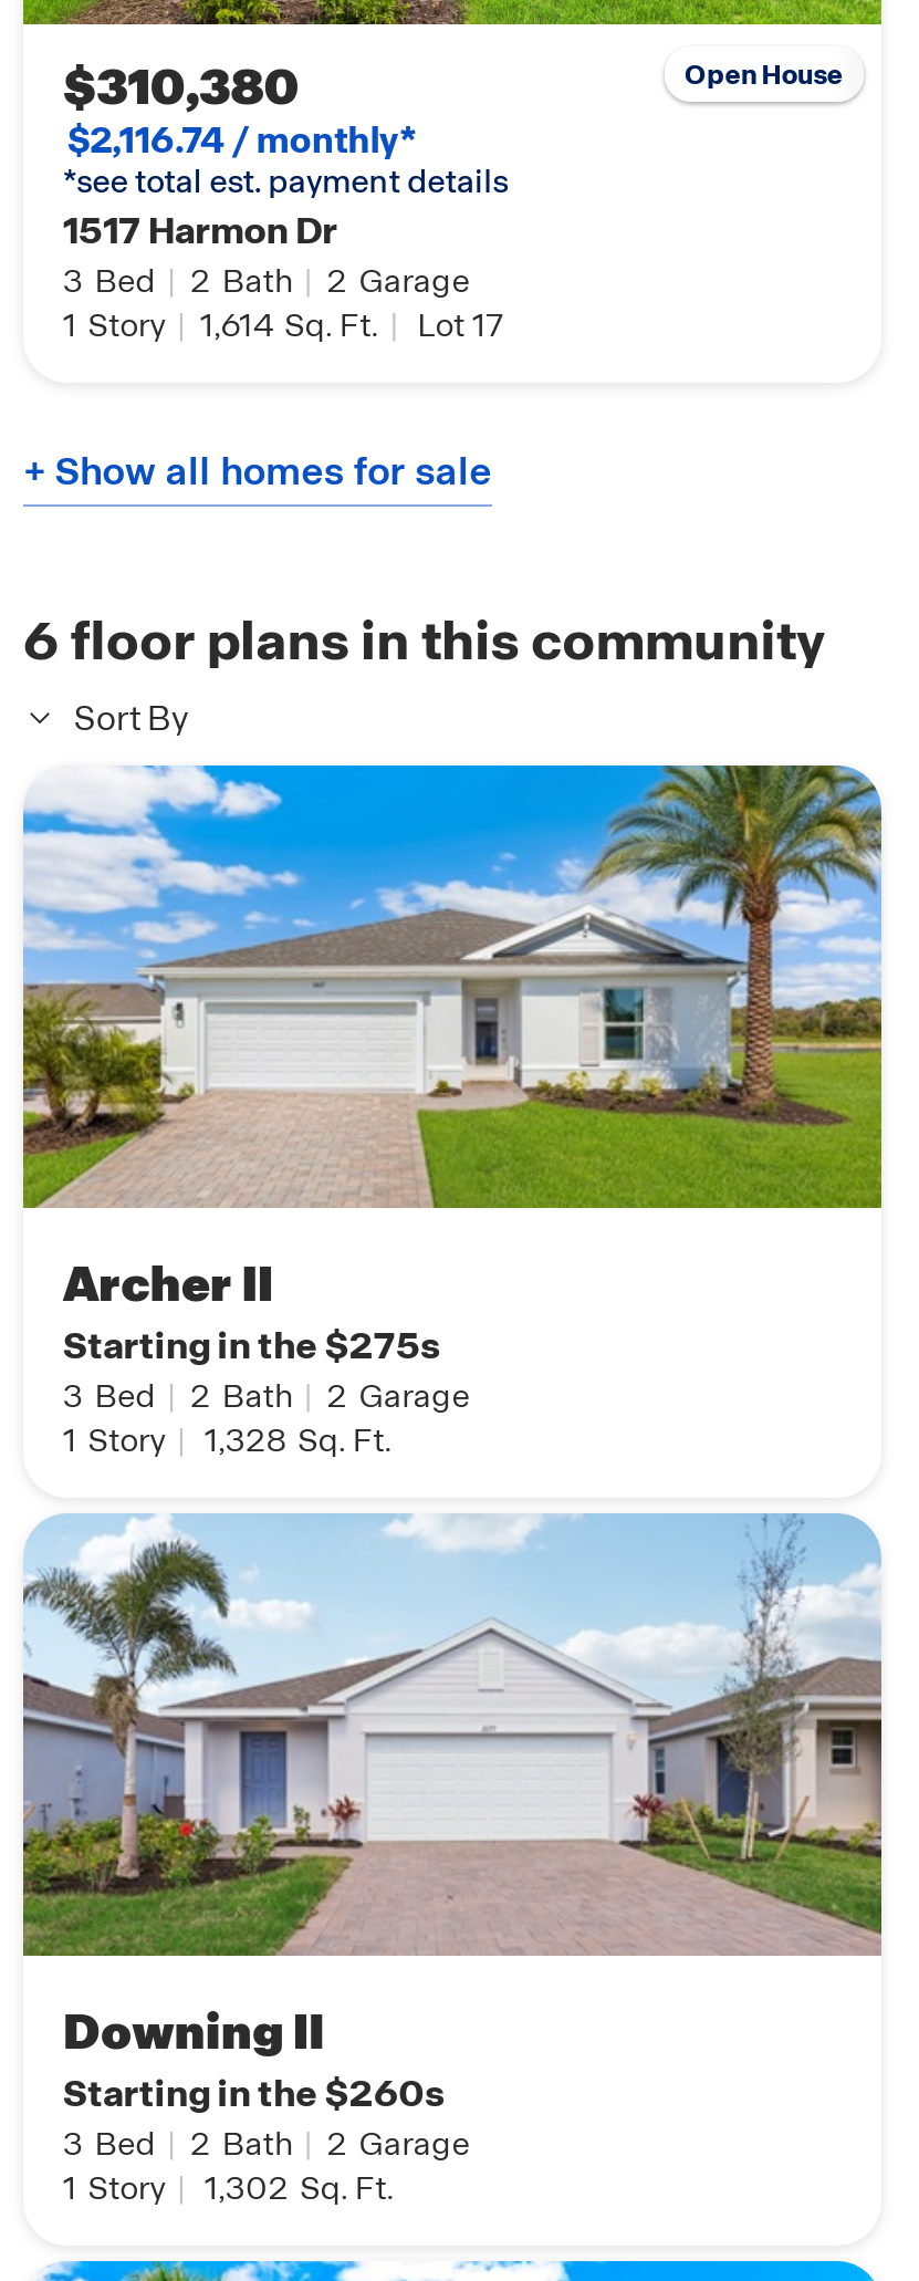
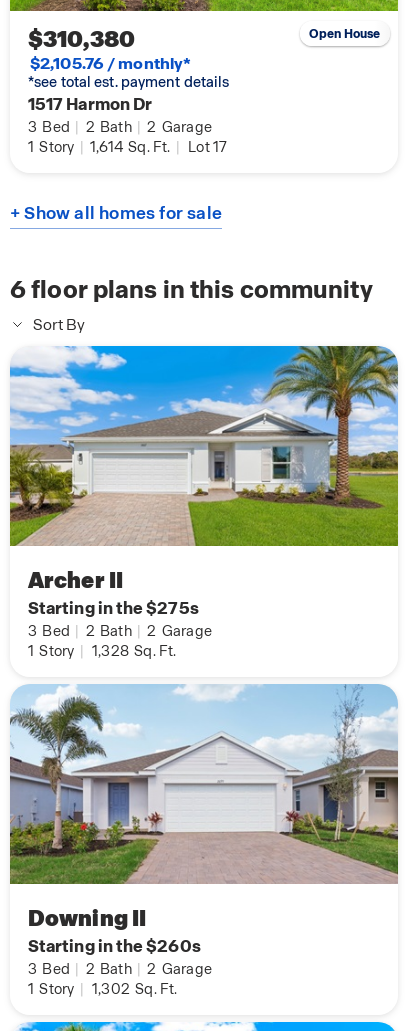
[67,118,417,164] $2,116.74 / monthly* -> [30,53,191,74] $2,105.76 / monthly*

